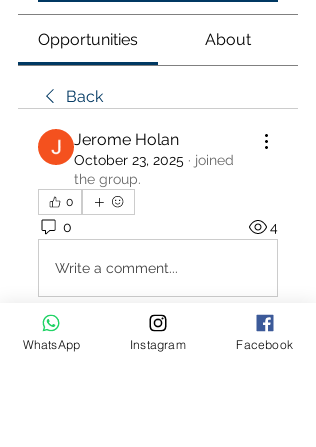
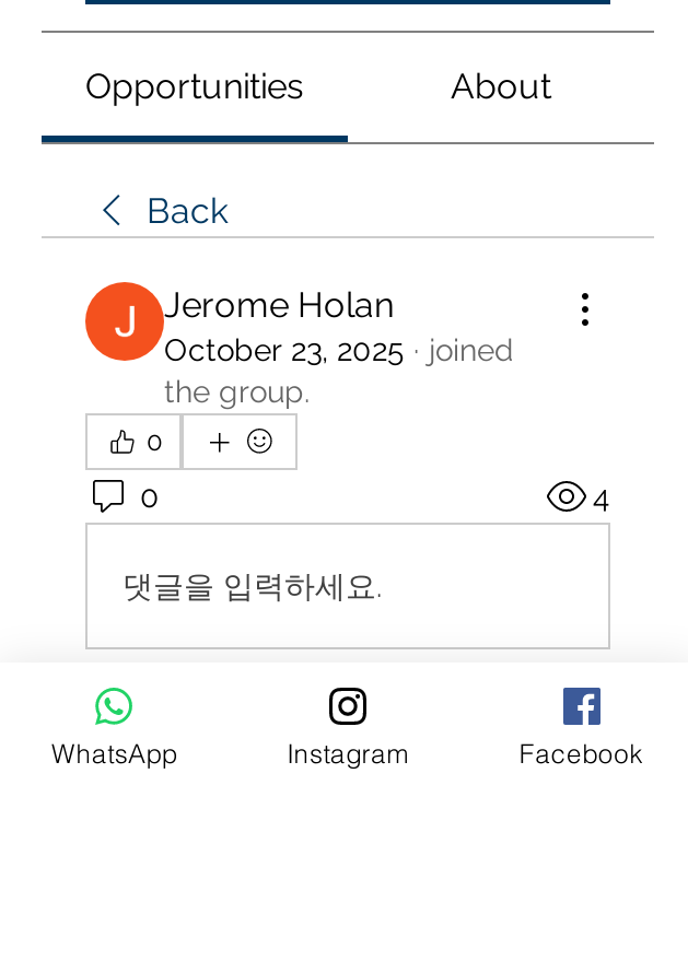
[55,259,178,275] Write a comment... -> [123,567,383,602] 댓글을 입력하세요.

